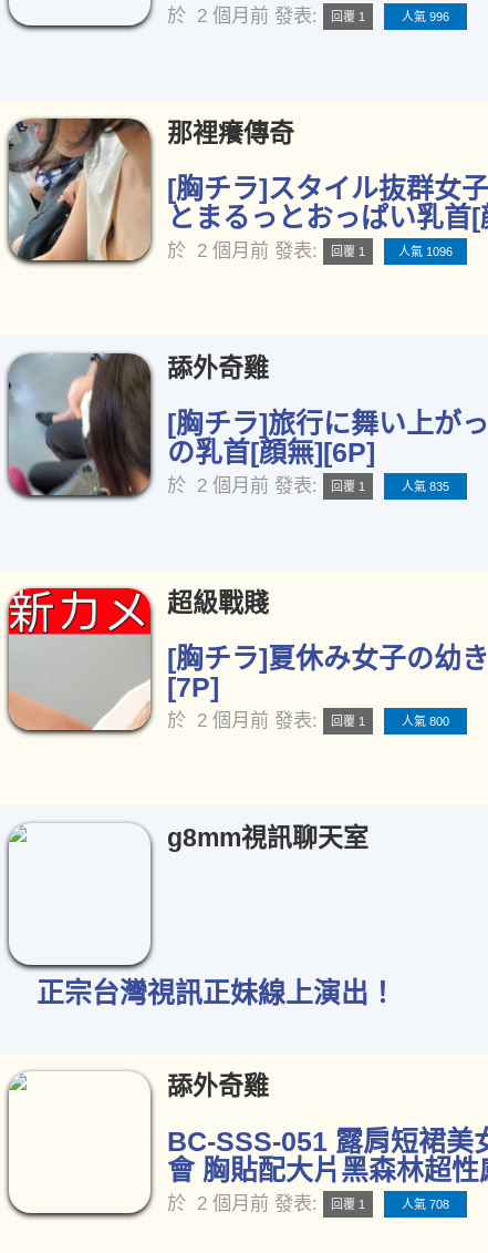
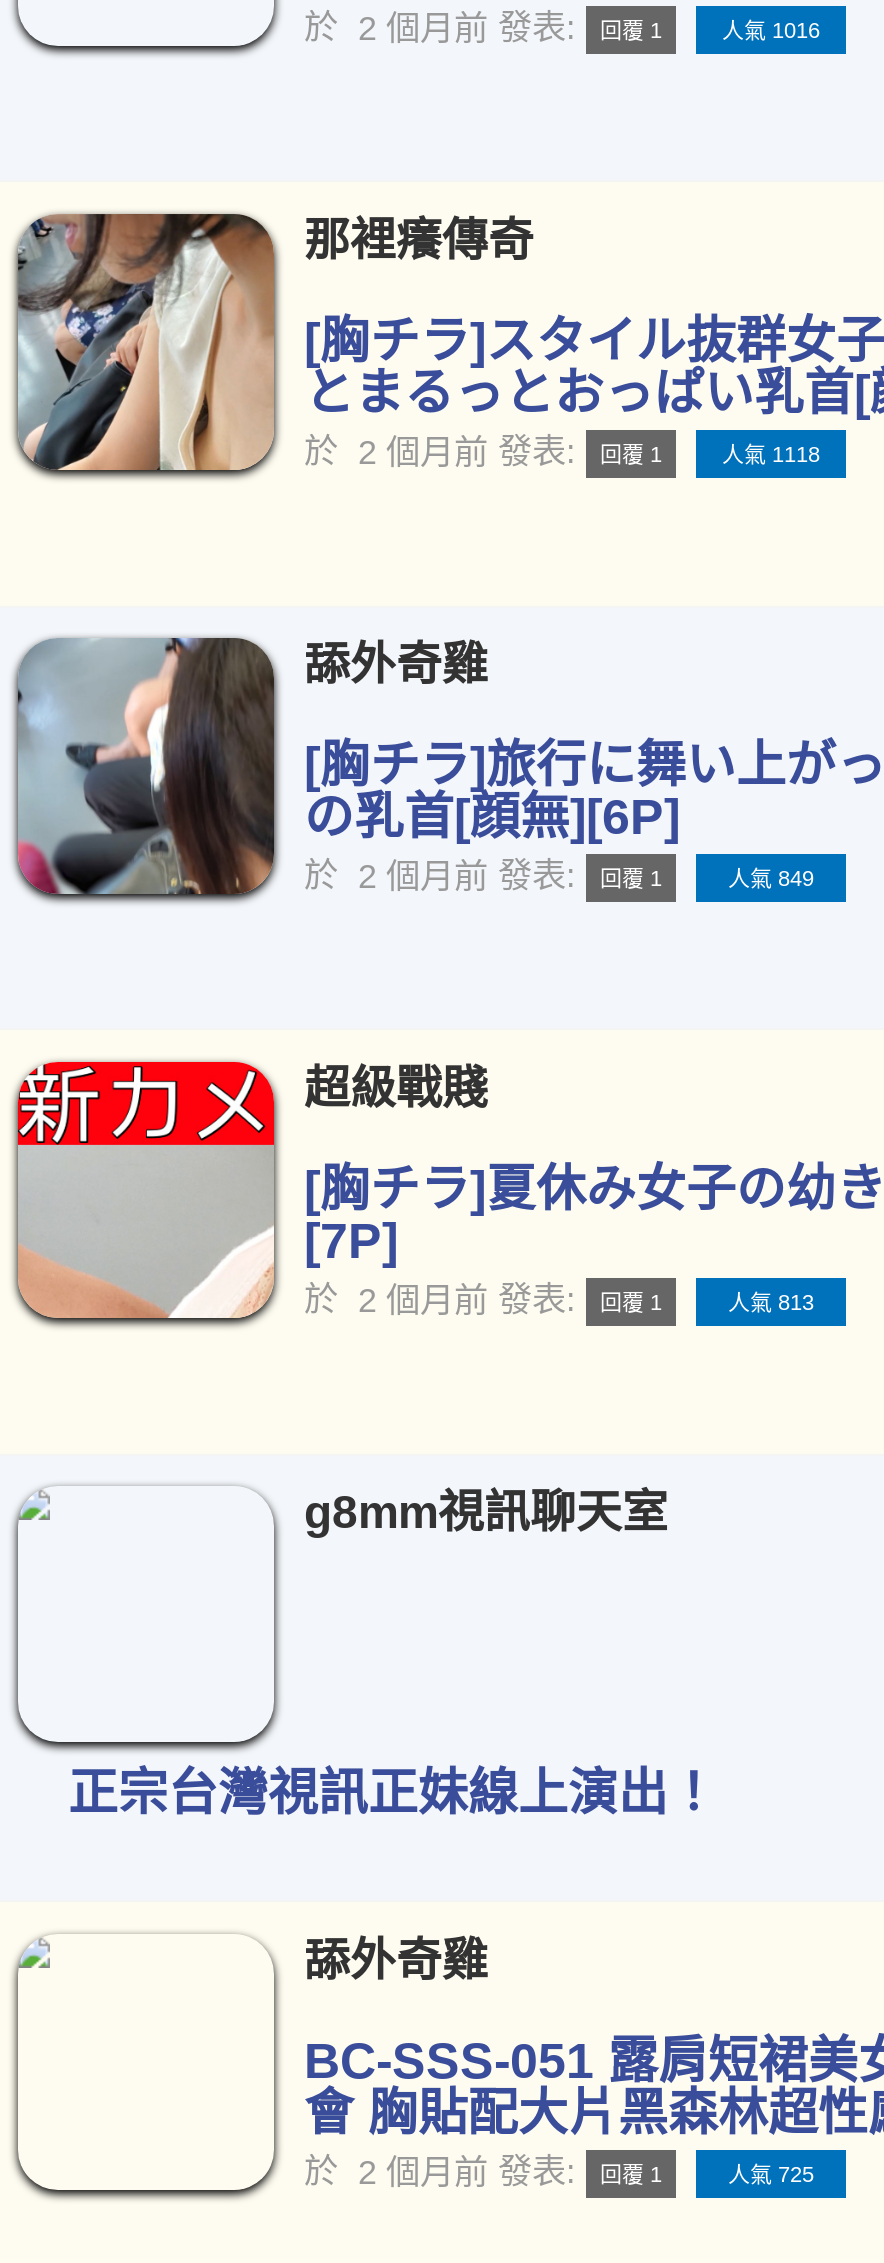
[402,10,449,23] 人氣 996 -> [722,18,820,42] 人氣 1016
[398,245,453,258] 人氣 1096 -> [722,442,820,466] 人氣 1118
[402,480,449,493] 人氣 835 -> [728,866,814,890] 人氣 849
[402,715,449,728] 人氣 800 -> [728,1290,814,1314] 人氣 813
[402,1198,449,1211] 人氣 708 -> [728,2162,814,2186] 人氣 725

